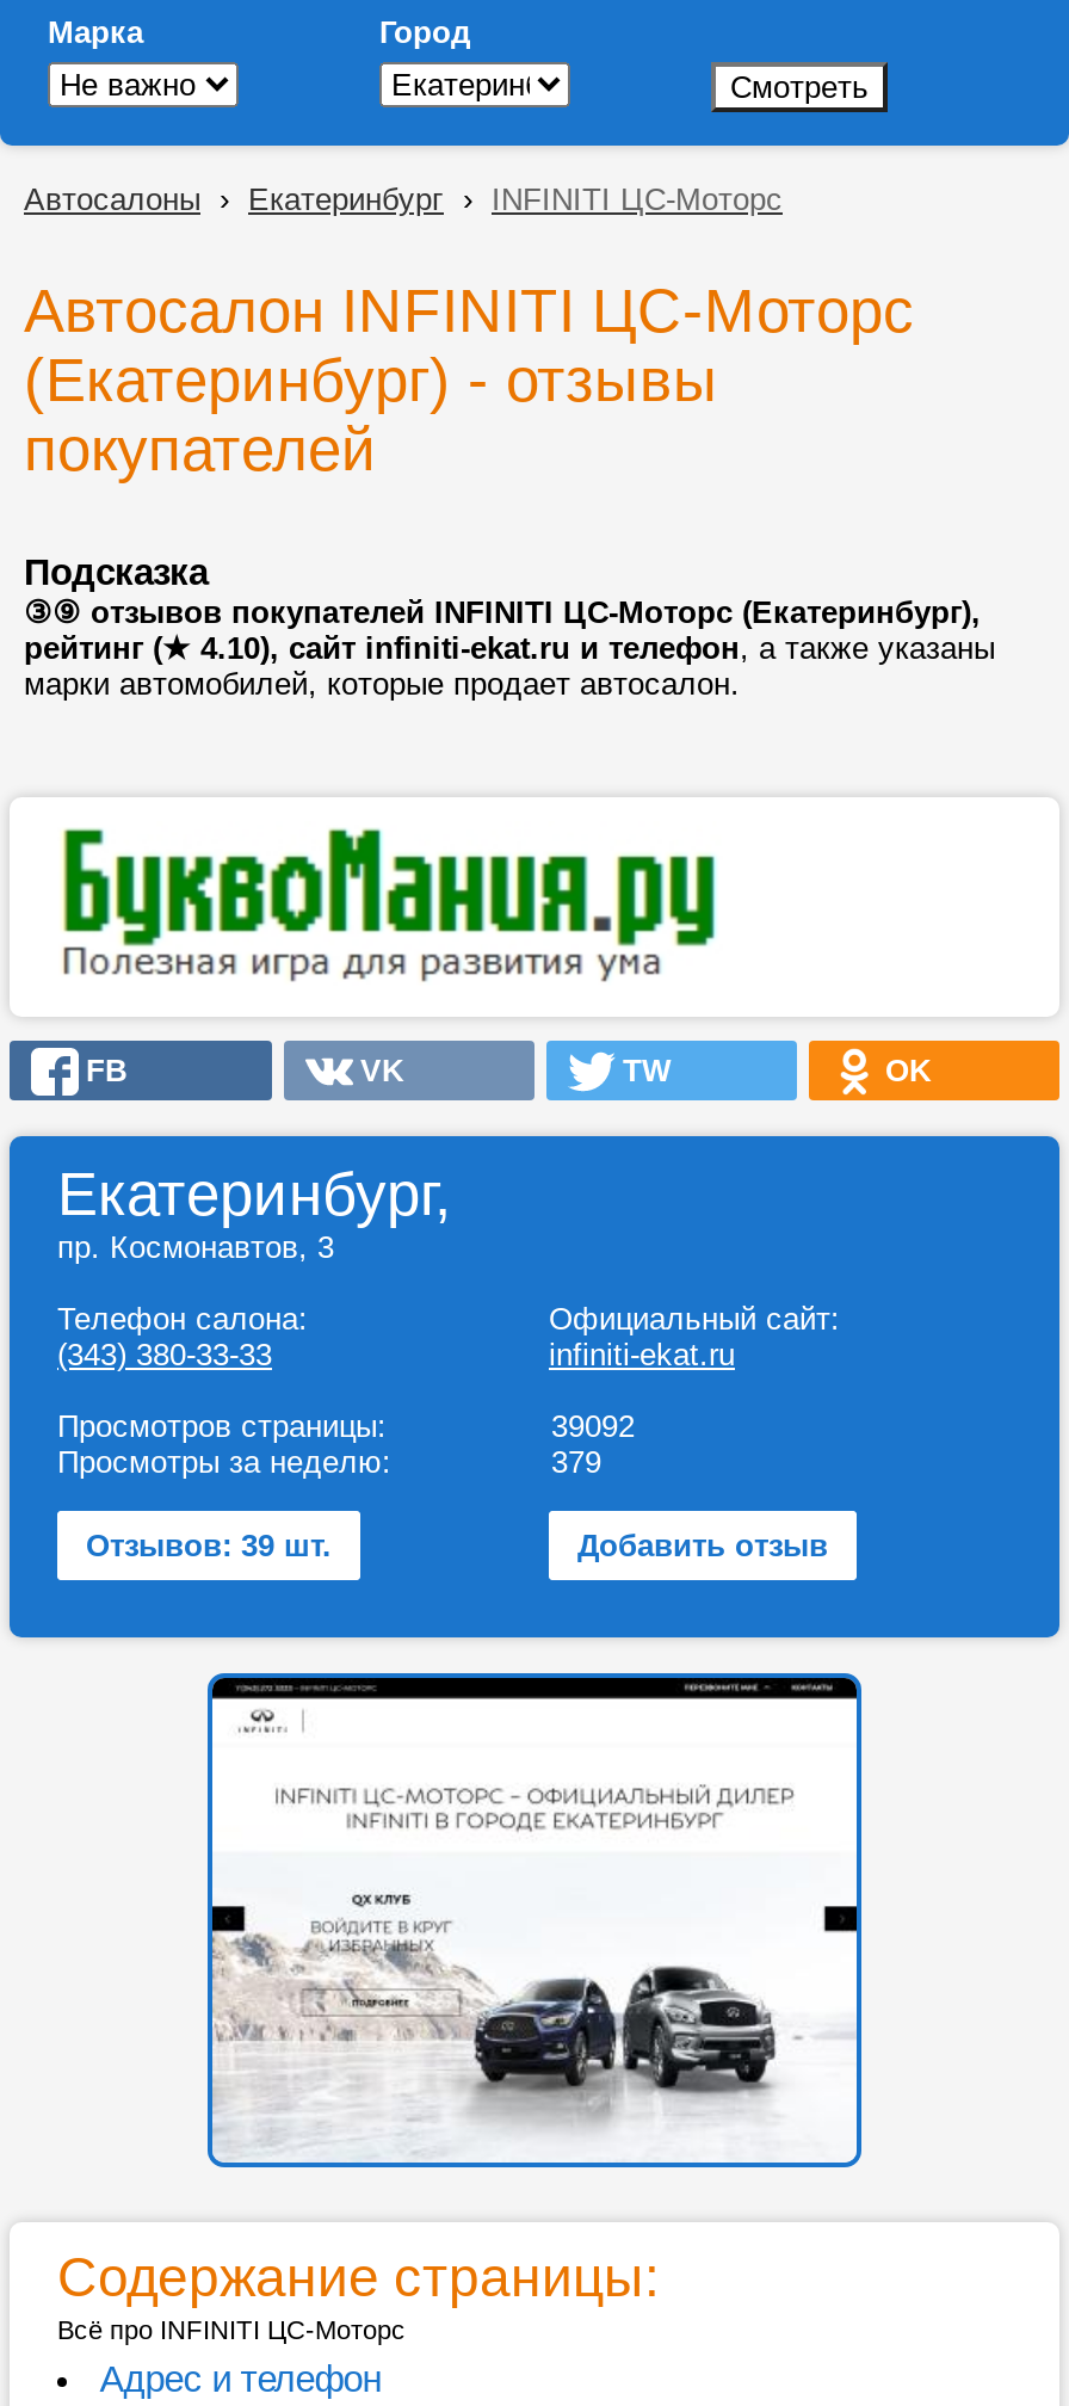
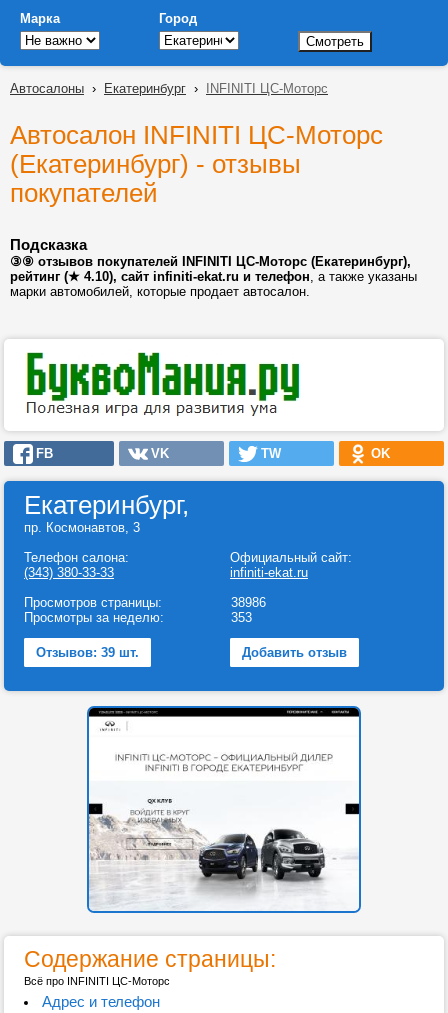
[551,1408,635,1444] 39092 -> [231,595,266,610] 38986
[551,1444,601,1480] 379 -> [231,610,252,625] 353

